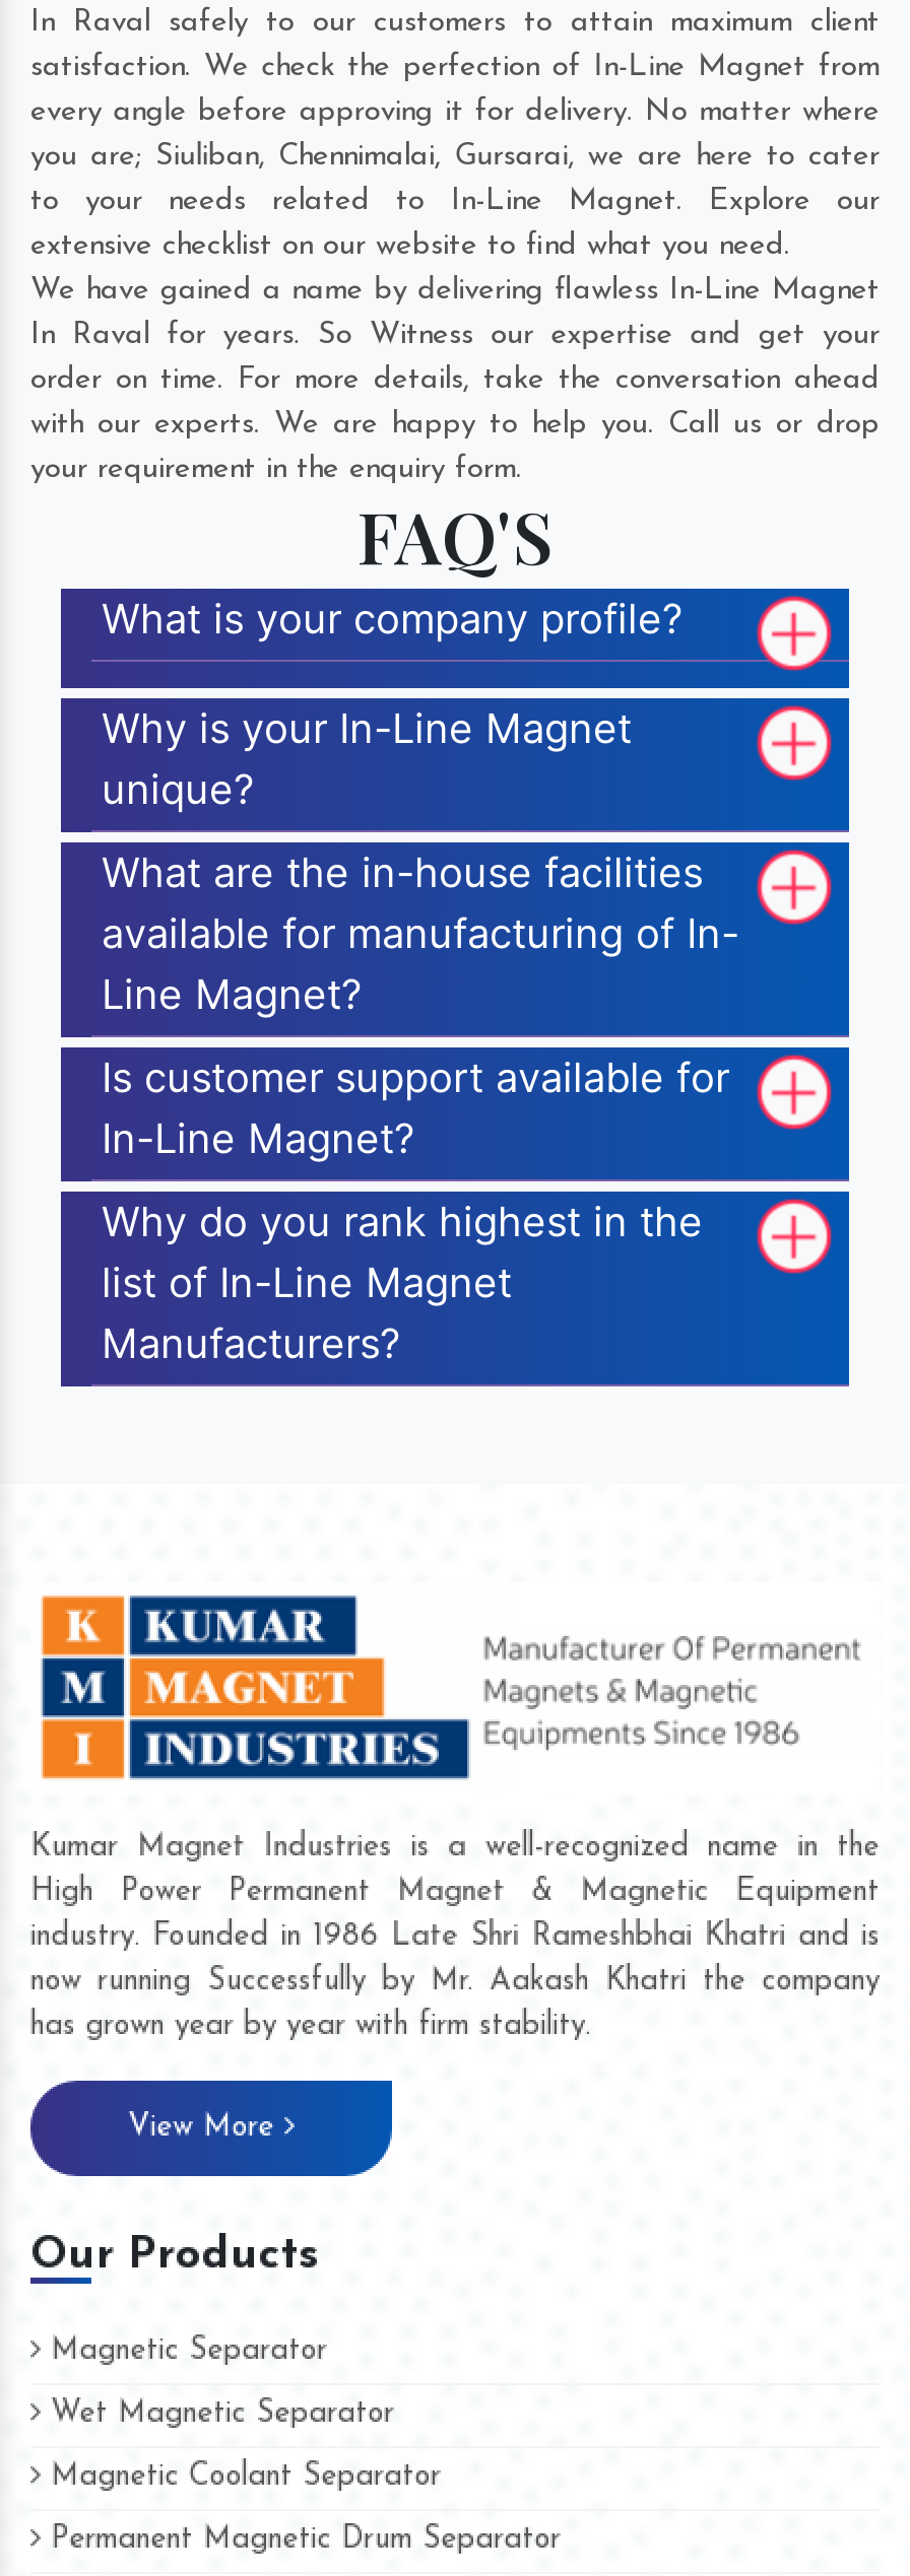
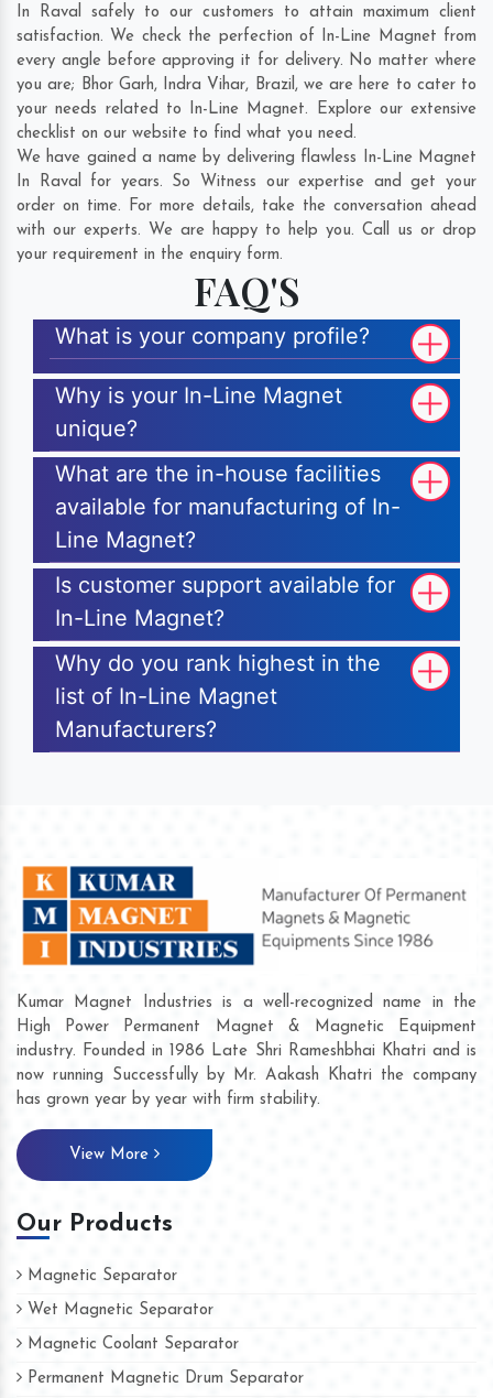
[30,143,880,173] you are; Siuliban, Chennimalai, Gursarai, we are here to cater -> [17,77,476,94] you are; Bhor Garh, Indra Vihar, Brazil, we are here to cater to
[30,187,880,218] to your needs related to In-Line Magnet. Explore our -> [17,102,476,118] your needs related to In-Line Magnet. Explore our extensive
[30,232,790,262] extensive checklist on our website to find what you need. -> [17,126,357,142] checklist on our website to find what you need.

